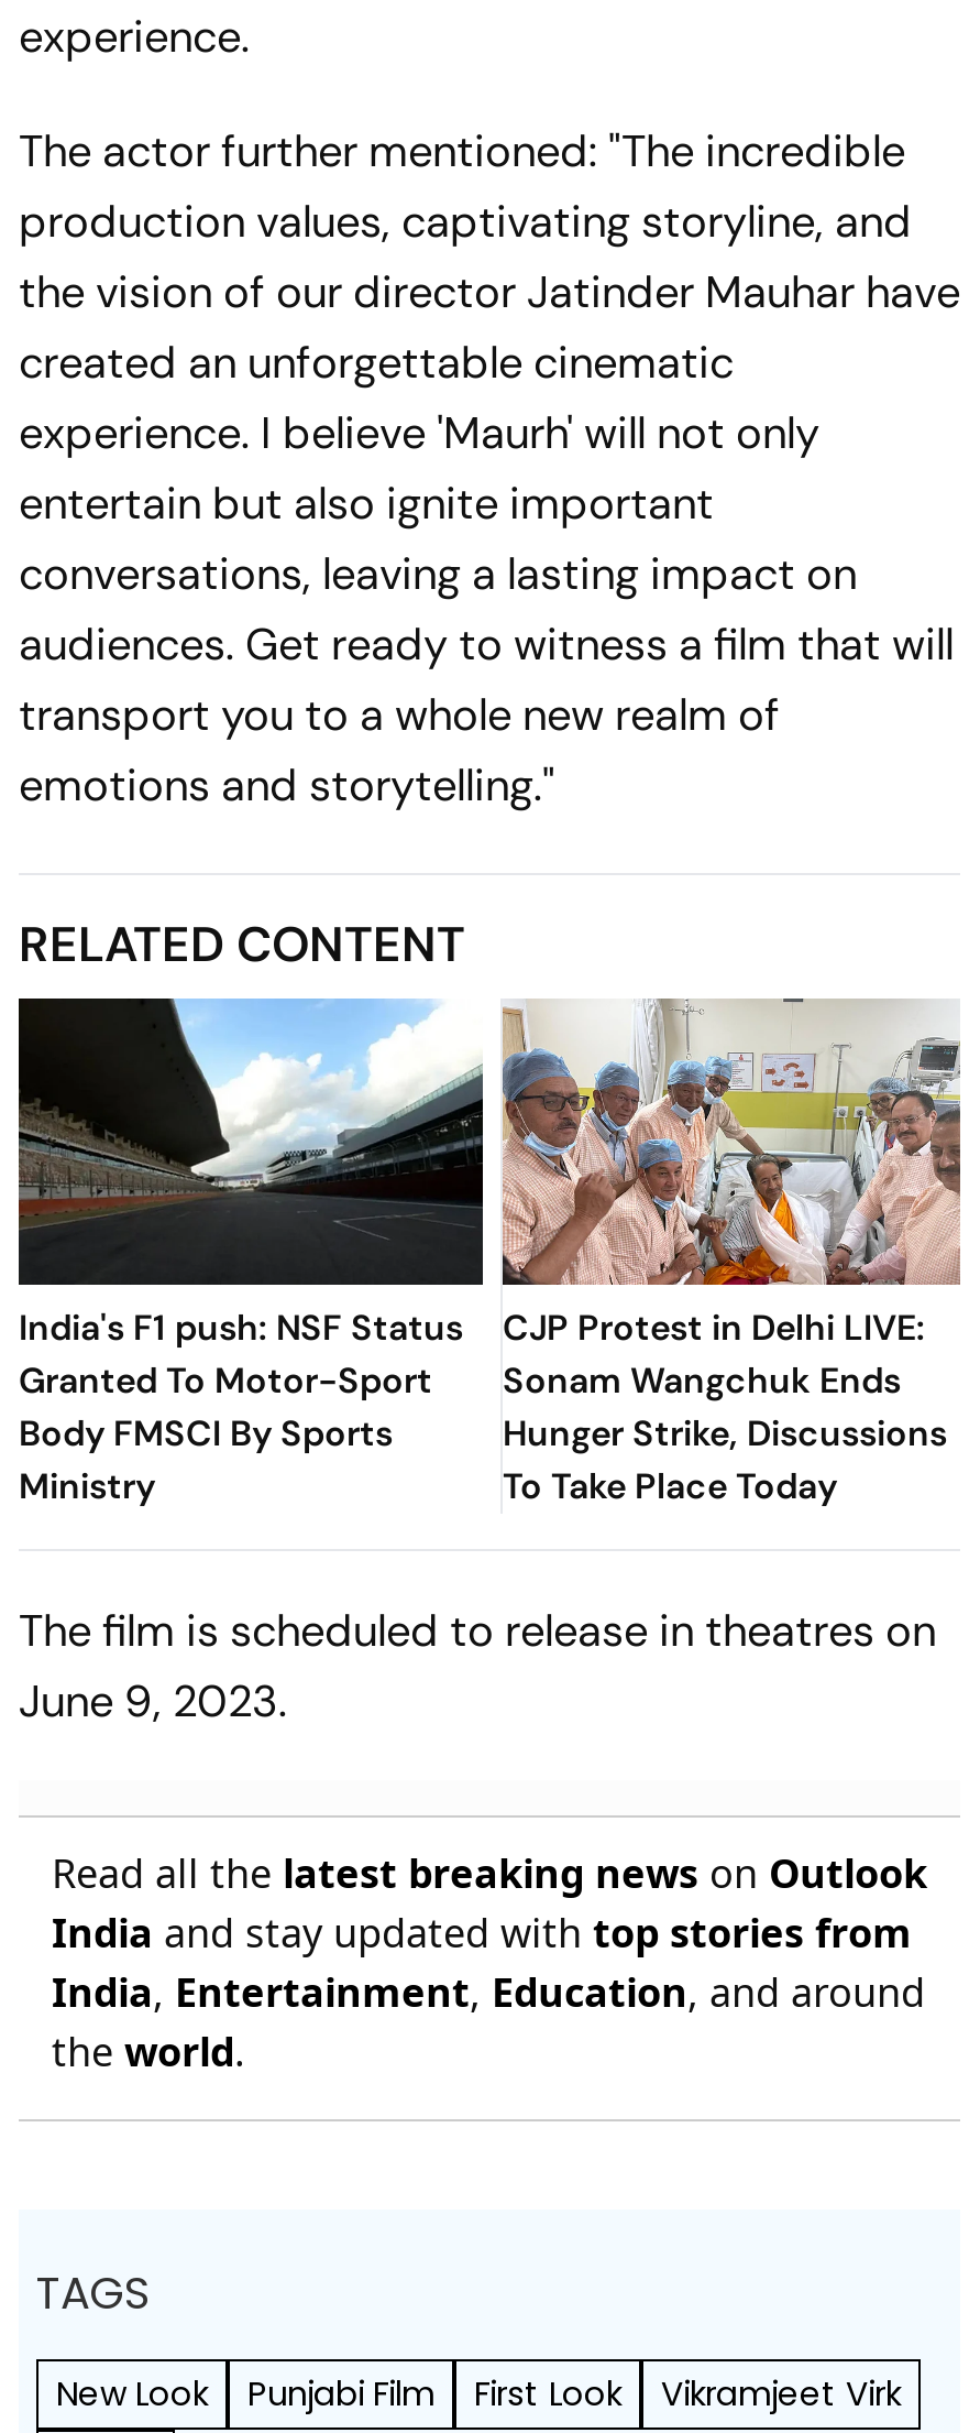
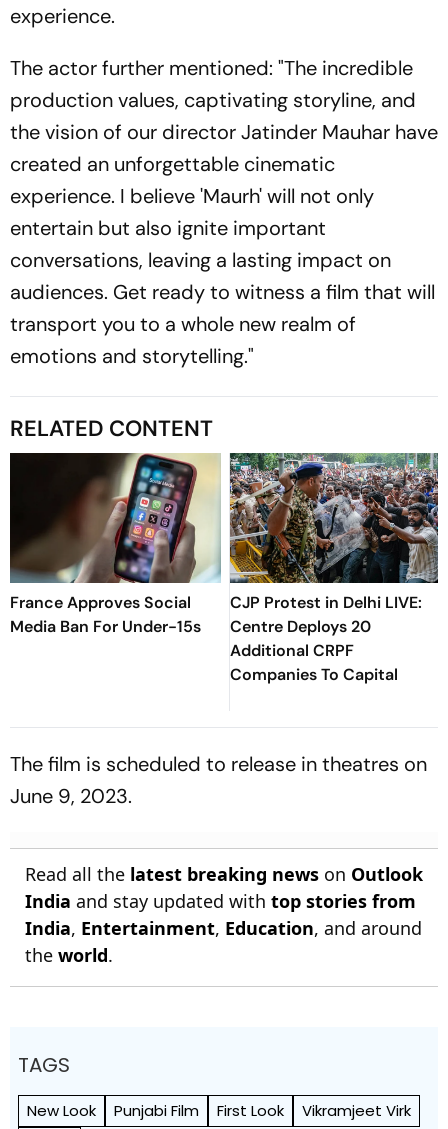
[16,995,485,1508] [image] | India's F1 push: NSF Status | Granted To Motor-Sport | Body FMSCI By Sports | Ministry -> [10,452,221,637] [image] | France Approves Social | Media Ban For Under-15s
[500,997,960,1508] [image] | Sonam Wangchuk Ends | Hunger Strike, Discussions | To Take Place Today -> [229,452,439,685] [image] | Centre Deploys 20 | Additional CRPF | Companies To Capital

